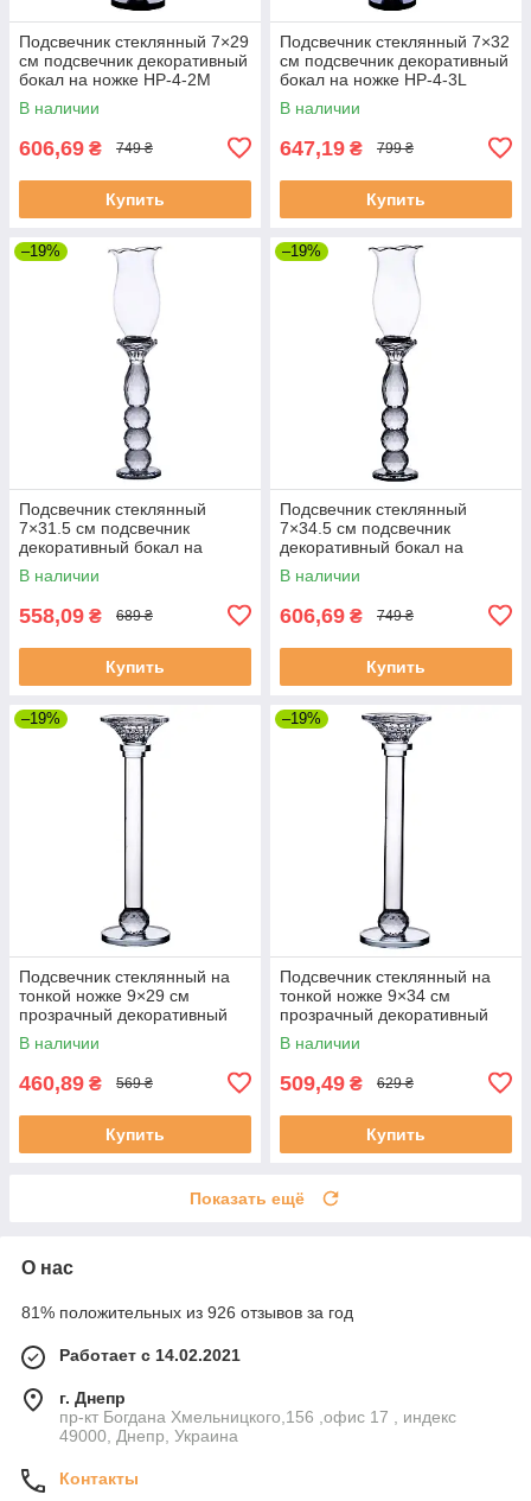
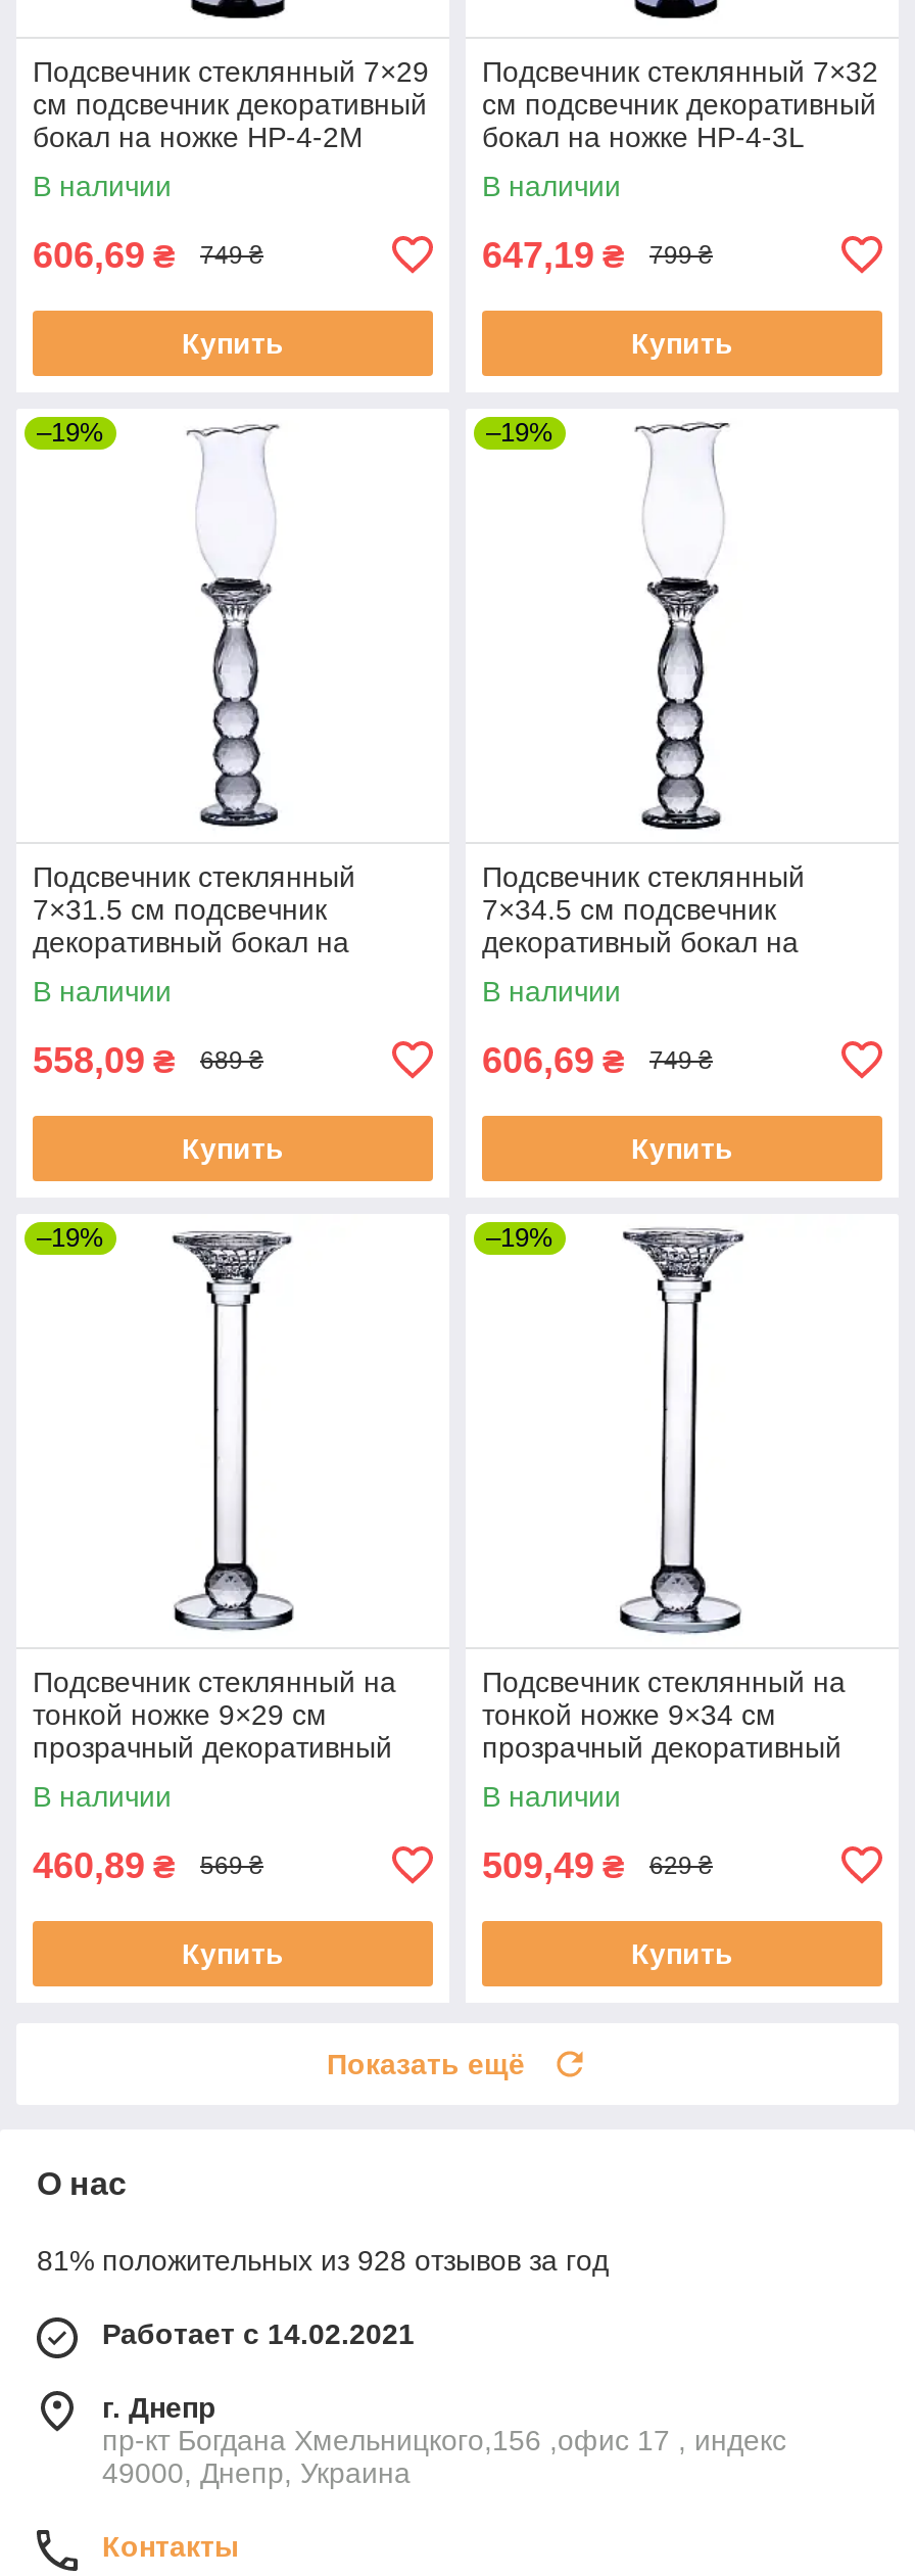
[21,1303,353,1322] 81% положительных из 926 отзывов за год -> [37,2244,609,2276] 81% положительных из 928 отзывов за год

